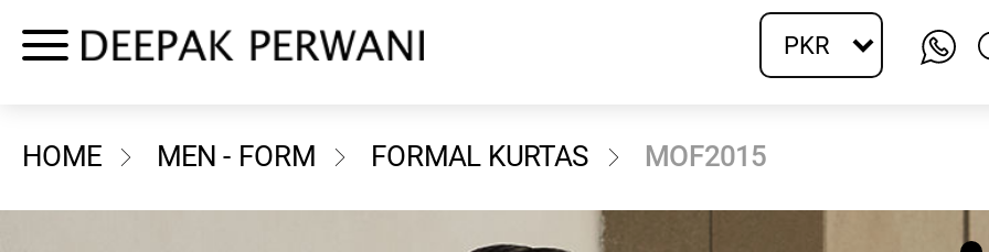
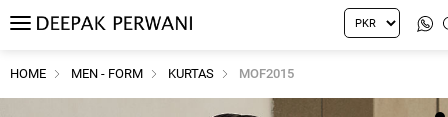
[371,140,589,173] FORMAL KURTAS -> [168,66,214,81] KURTAS

